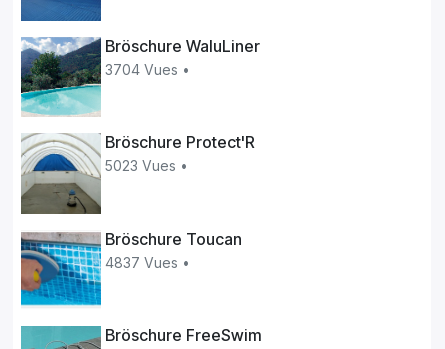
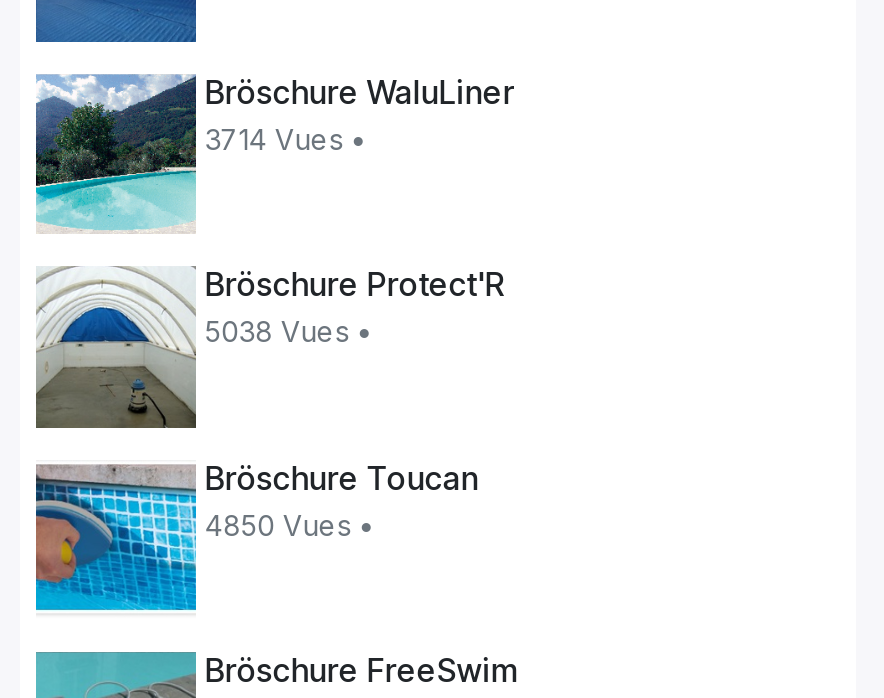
[105,61,190,78] 3704 Vues • -> [205,122,367,156] 3714 Vues •
[105,157,188,174] 5023 Vues • -> [205,315,373,349] 5038 Vues •
[105,254,190,271] 4837 Vues • -> [205,507,375,541] 4850 Vues •

